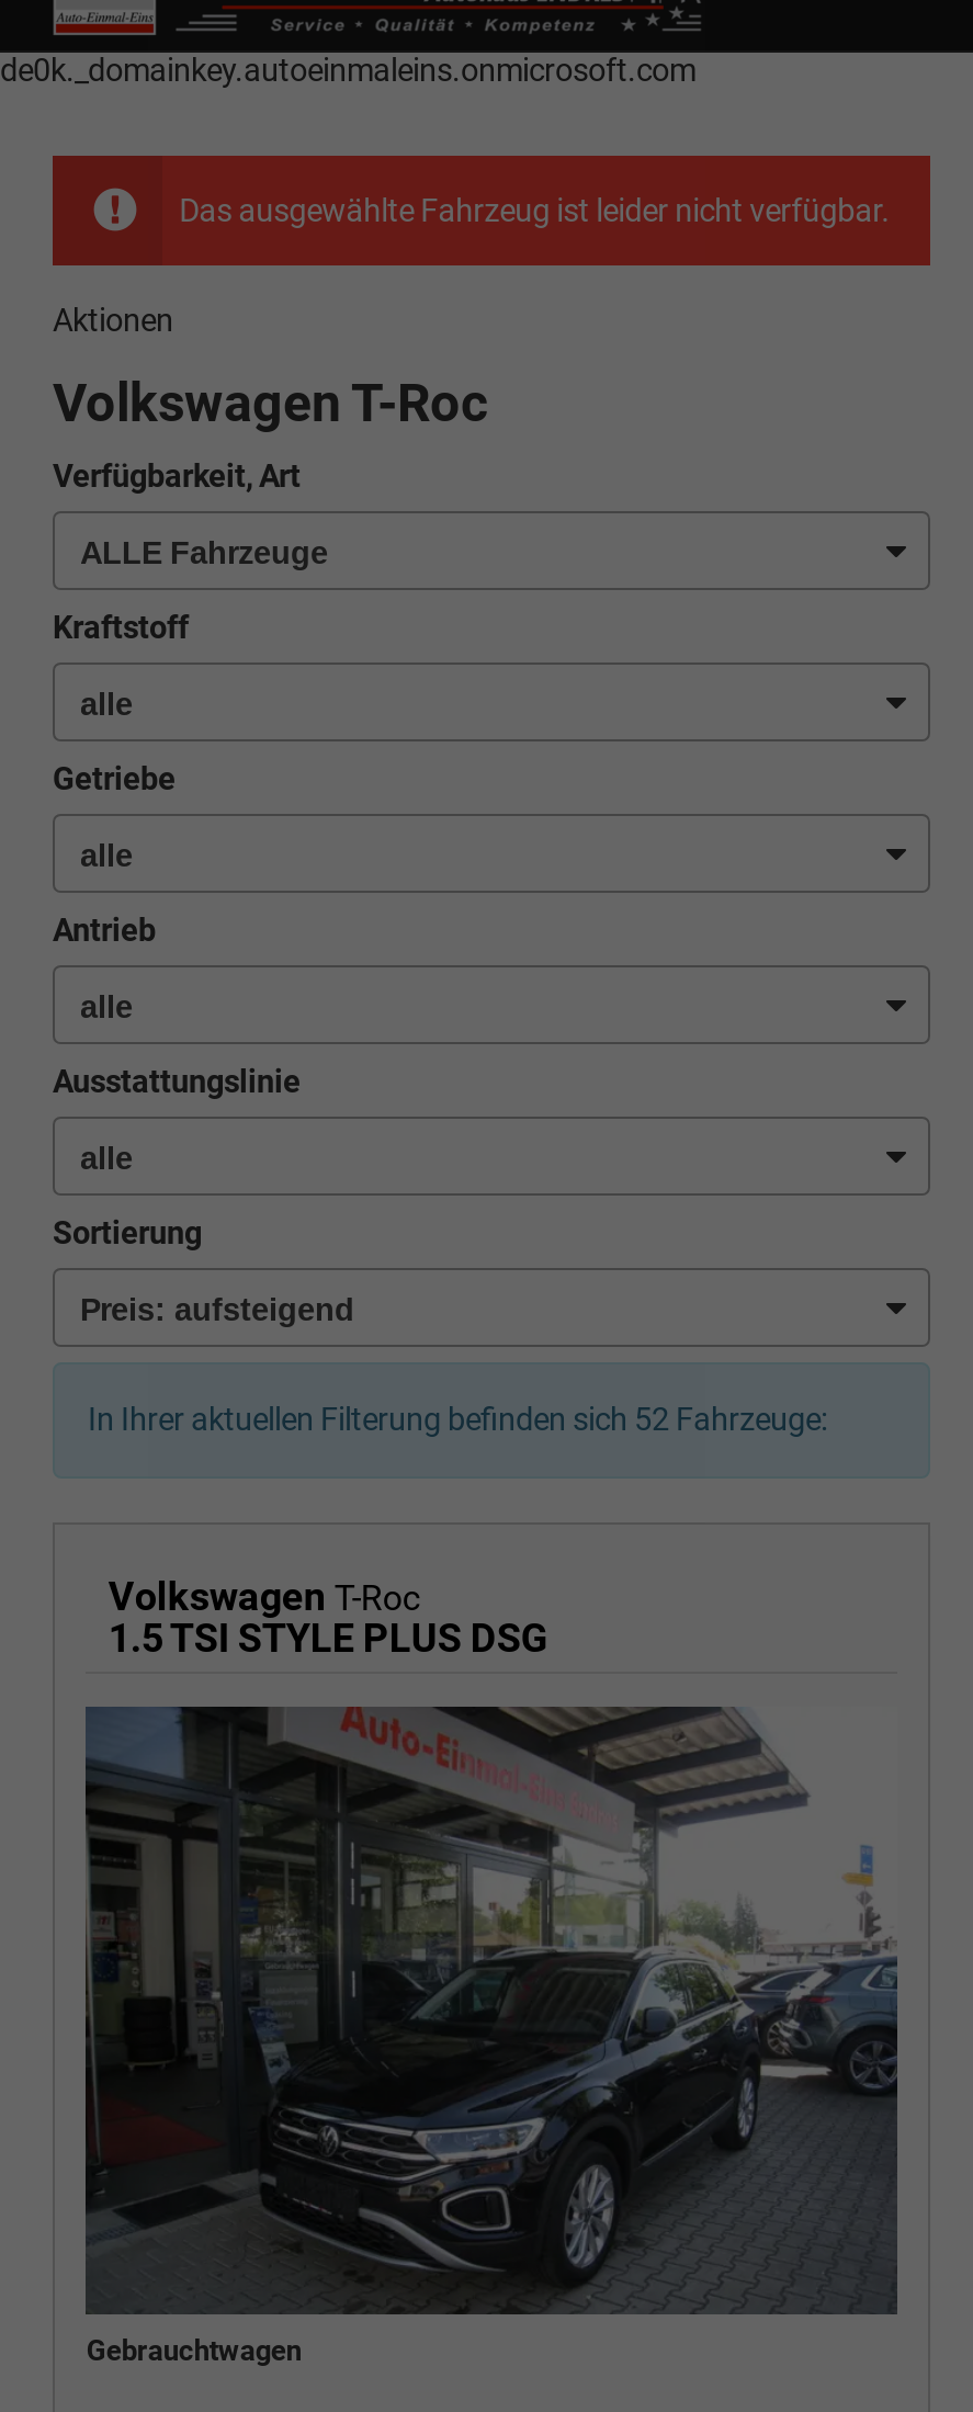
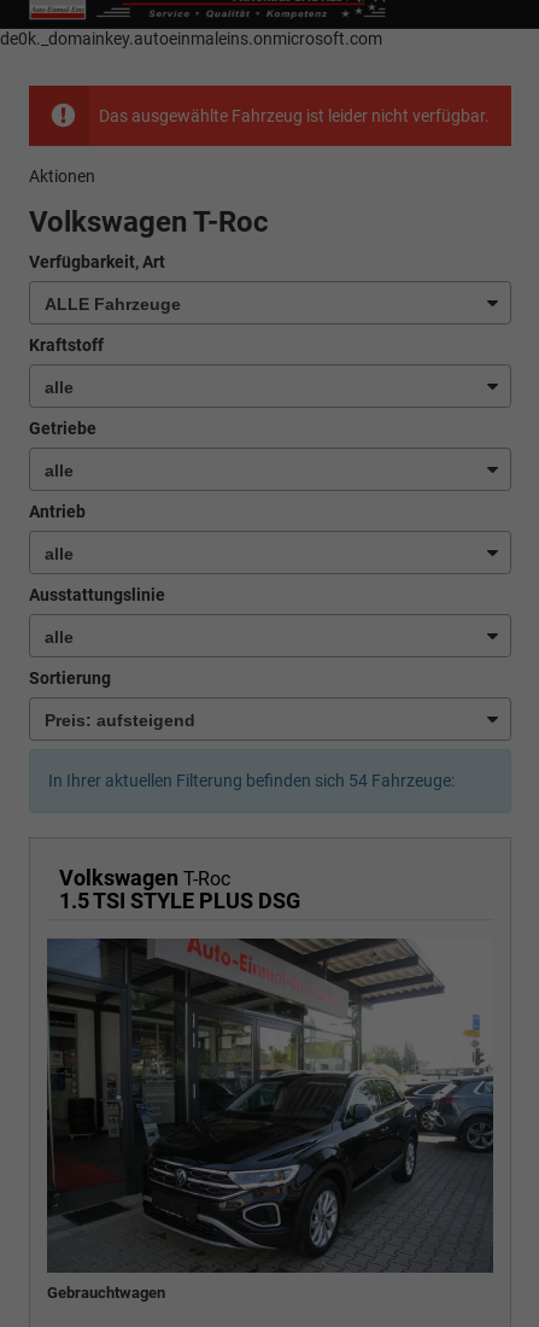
[88,1402,827,1439] In Ihrer aktuellen Filterung befinden sich 52 Fahrzeuge: -> [48,771,455,791] In Ihrer aktuellen Filterung befinden sich 54 Fahrzeuge:

